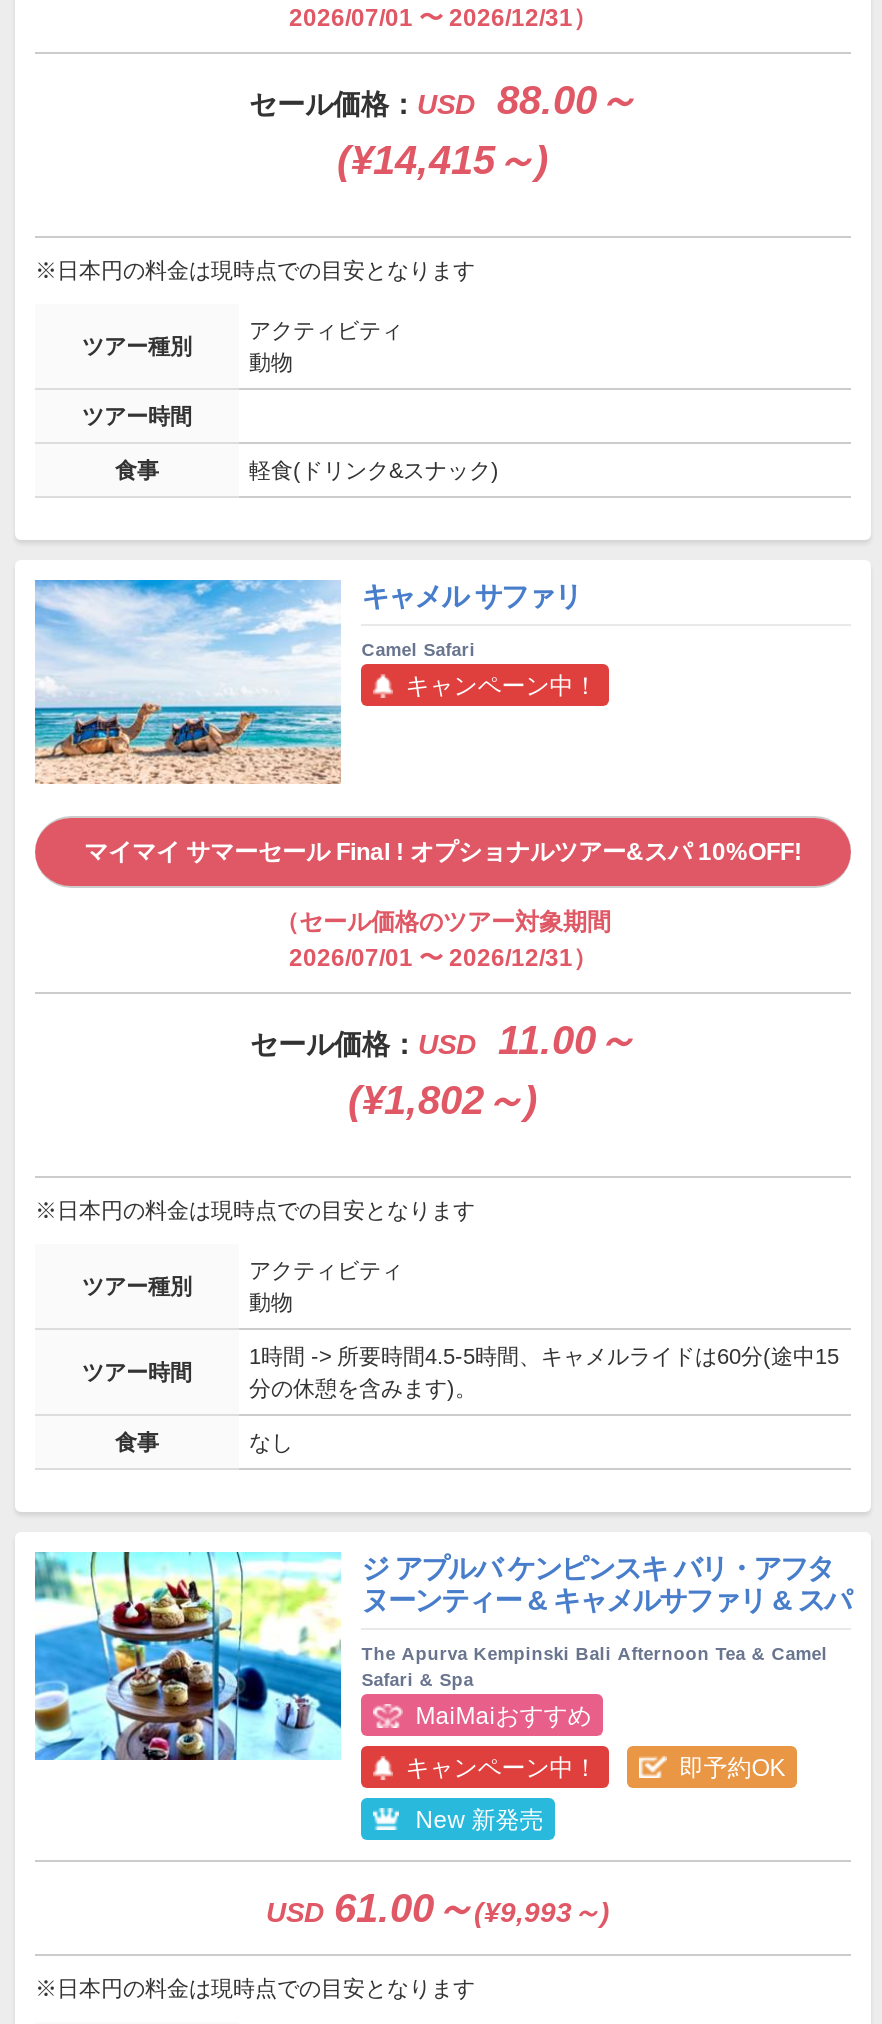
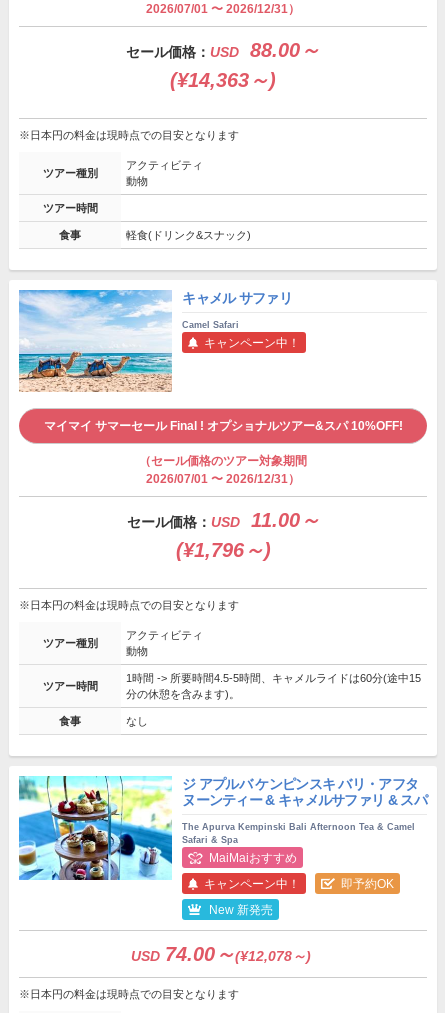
[337,139,549,183] (¥14,415～) -> [170,69,276,91] (¥14,363～)
[348,1078,538,1122] (¥1,802～) -> [175,539,270,561] (¥1,796～)
[266,1885,610,1929] USD 61.00～(¥9,993～) -> [130,942,310,964] USD 74.00～(¥12,078～)

